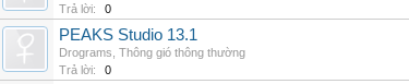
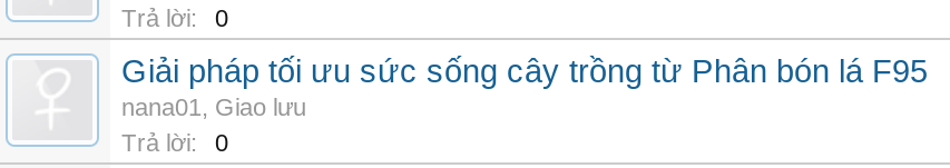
[59,26,245,59] PEAKS Studio 13.1 | Drograms, Thông gió thông thường -> [121,53,928,120] Giải pháp tối ưu sức sống cây trồng từ Phân bón lá F95 | nana01, Giao lưu

